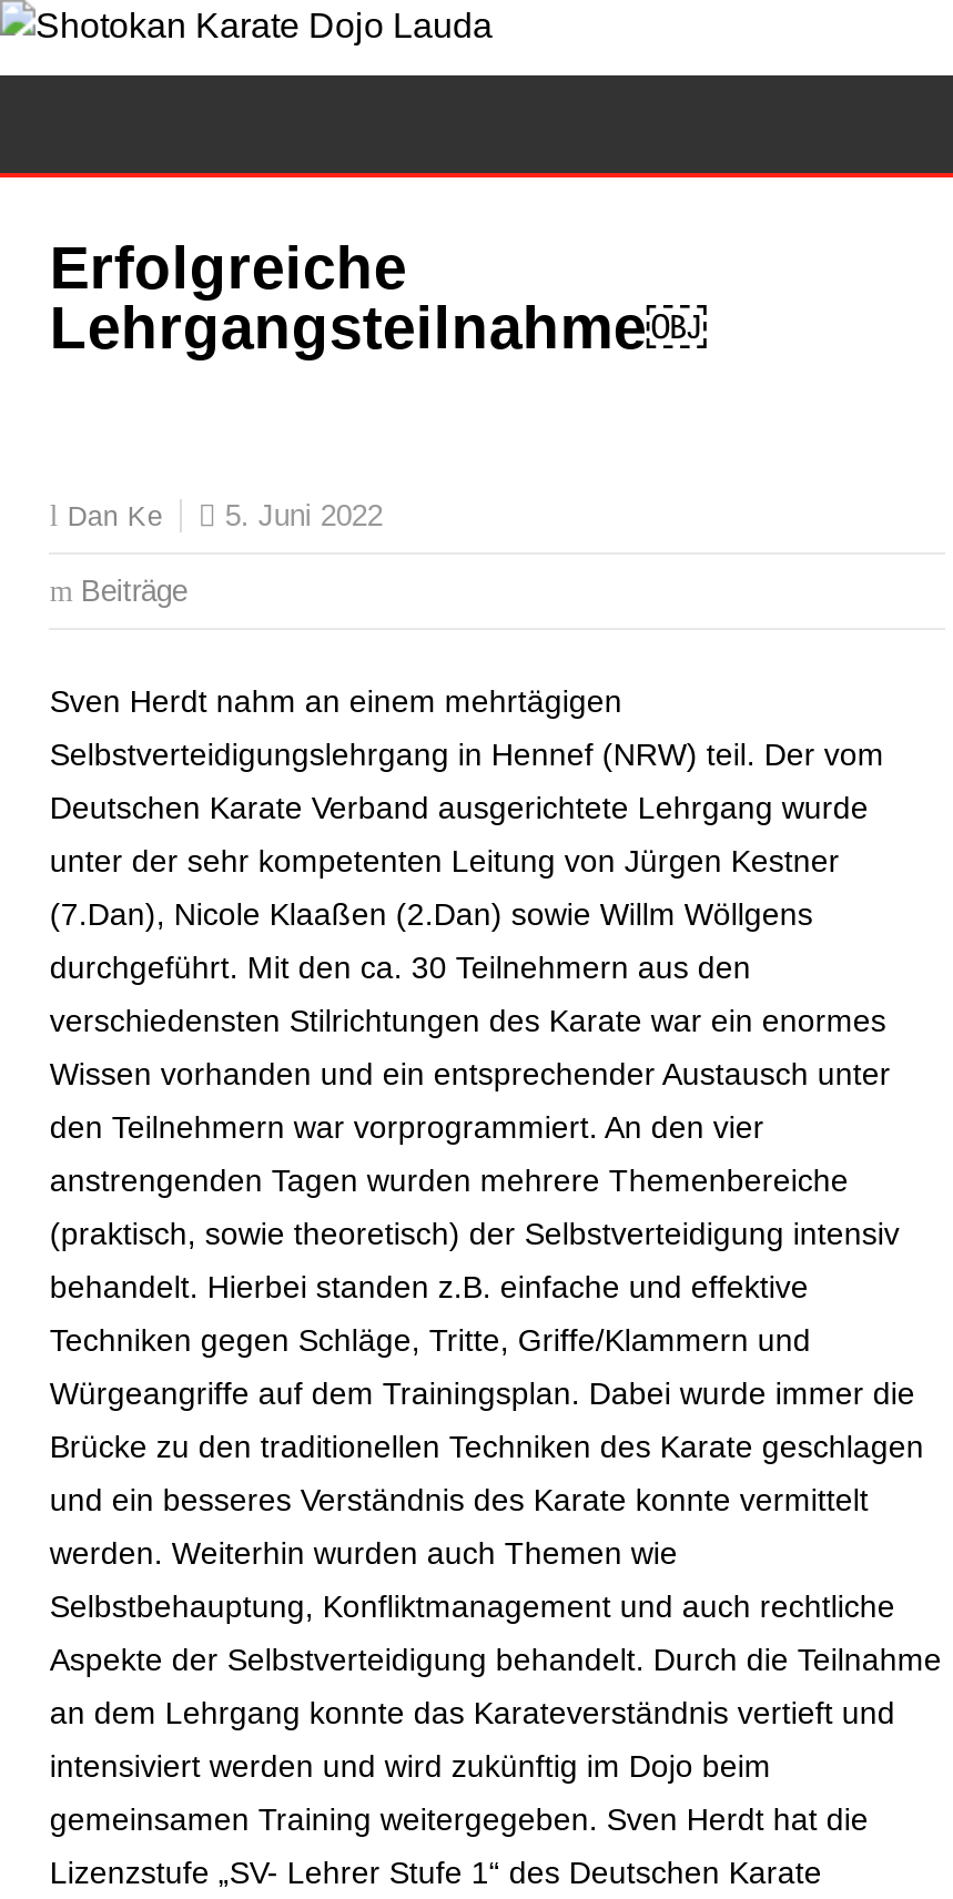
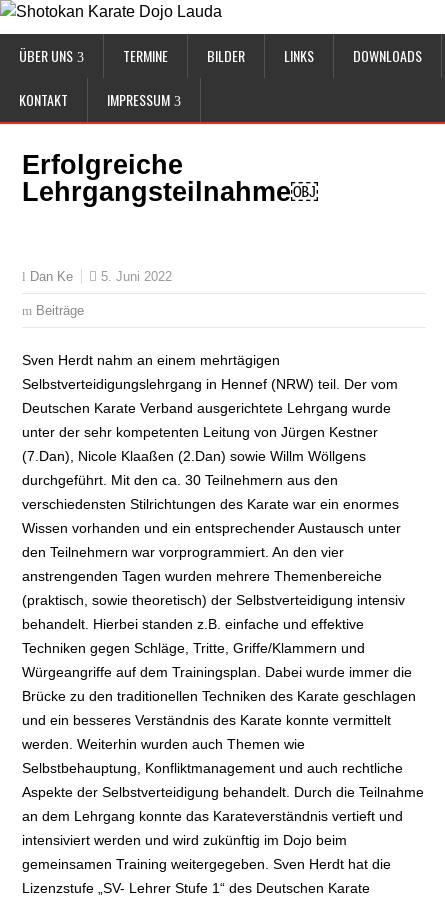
none -> [19,45,422,110] ÜBER UNS | TERMINE | BILDER | LINKS | DOWNLOADS | KONTAKT | IMPRESSUM

